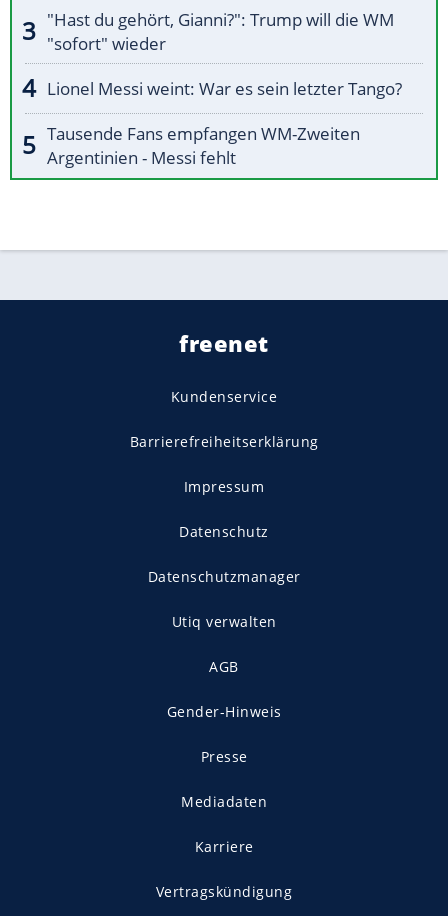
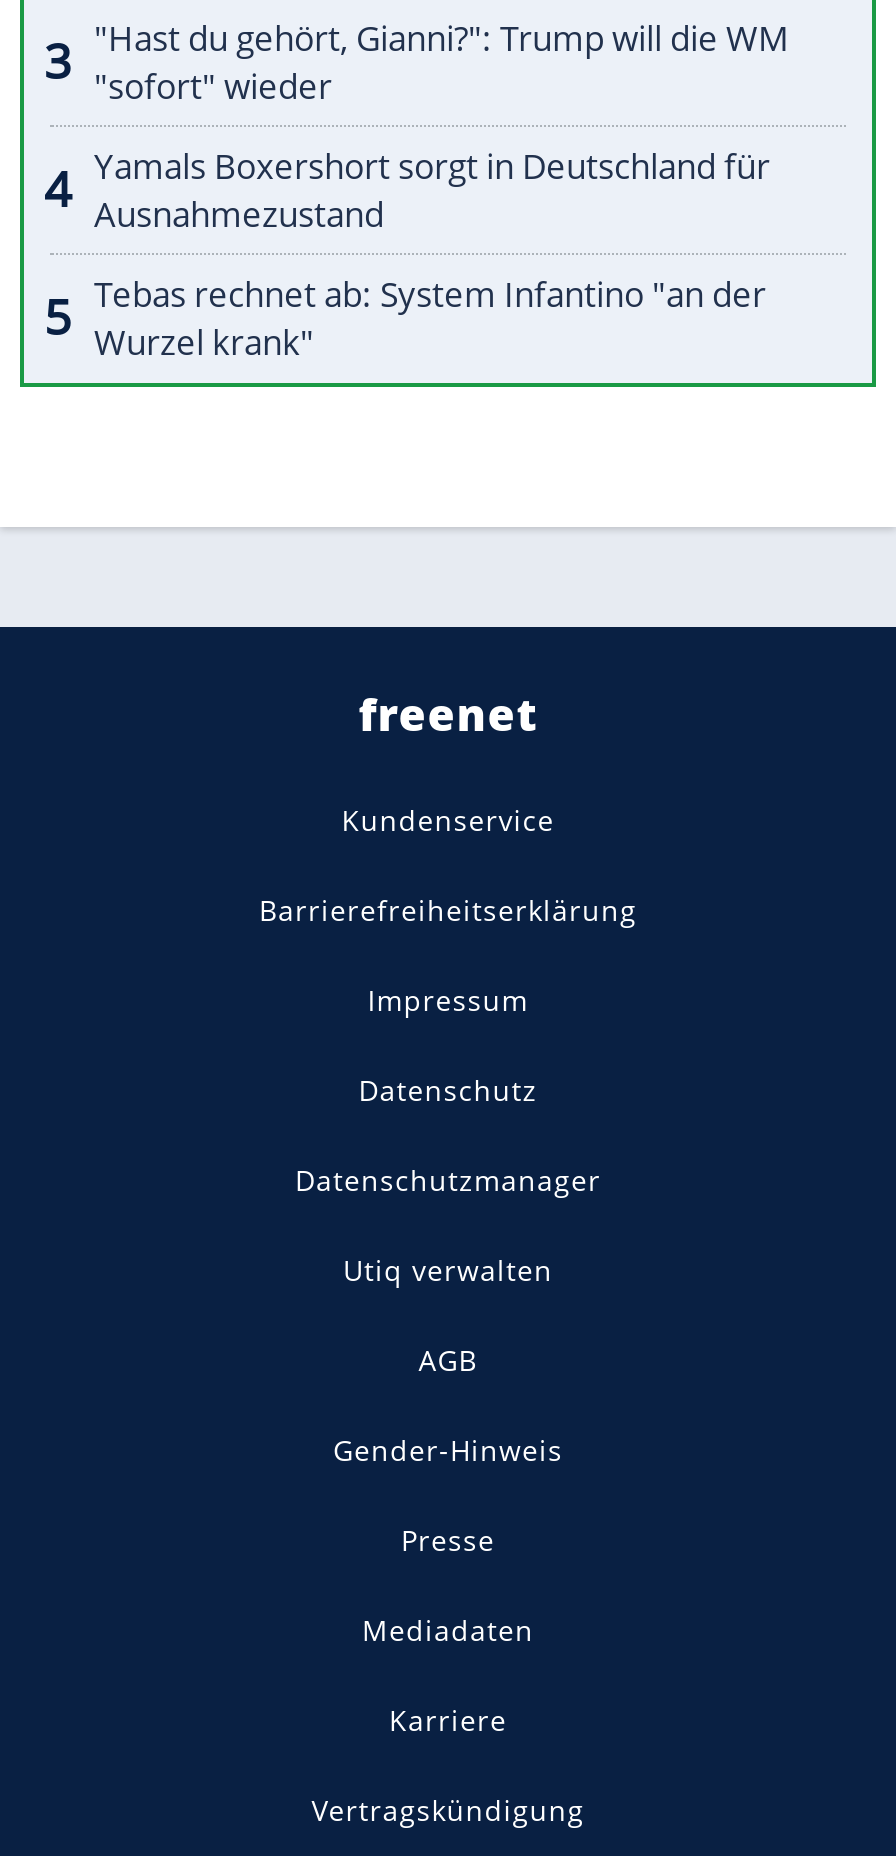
[47,77,402,100] Lionel Messi weint: War es sein letzter Tango? -> [94,143,770,237] Yamals Boxershort sorgt in Deutschland für | Ausnahmezustand
[47,122,360,169] Tausende Fans empfangen WM-Zweiten | Argentinien - Messi fehlt -> [94,271,766,365] Tebas rechnet ab: System Infantino "an der | Wurzel krank"

